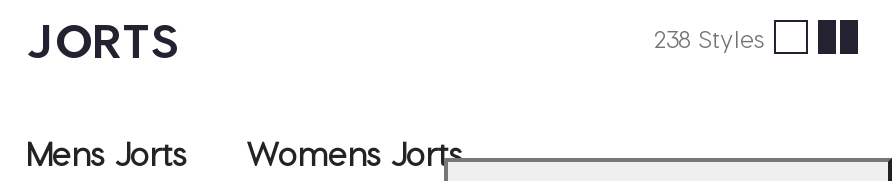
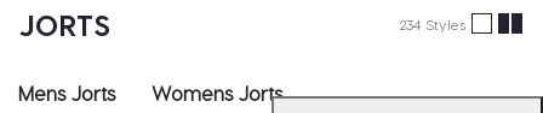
[654,24,764,52] 238 Styles -> [399,16,465,32] 234 Styles

